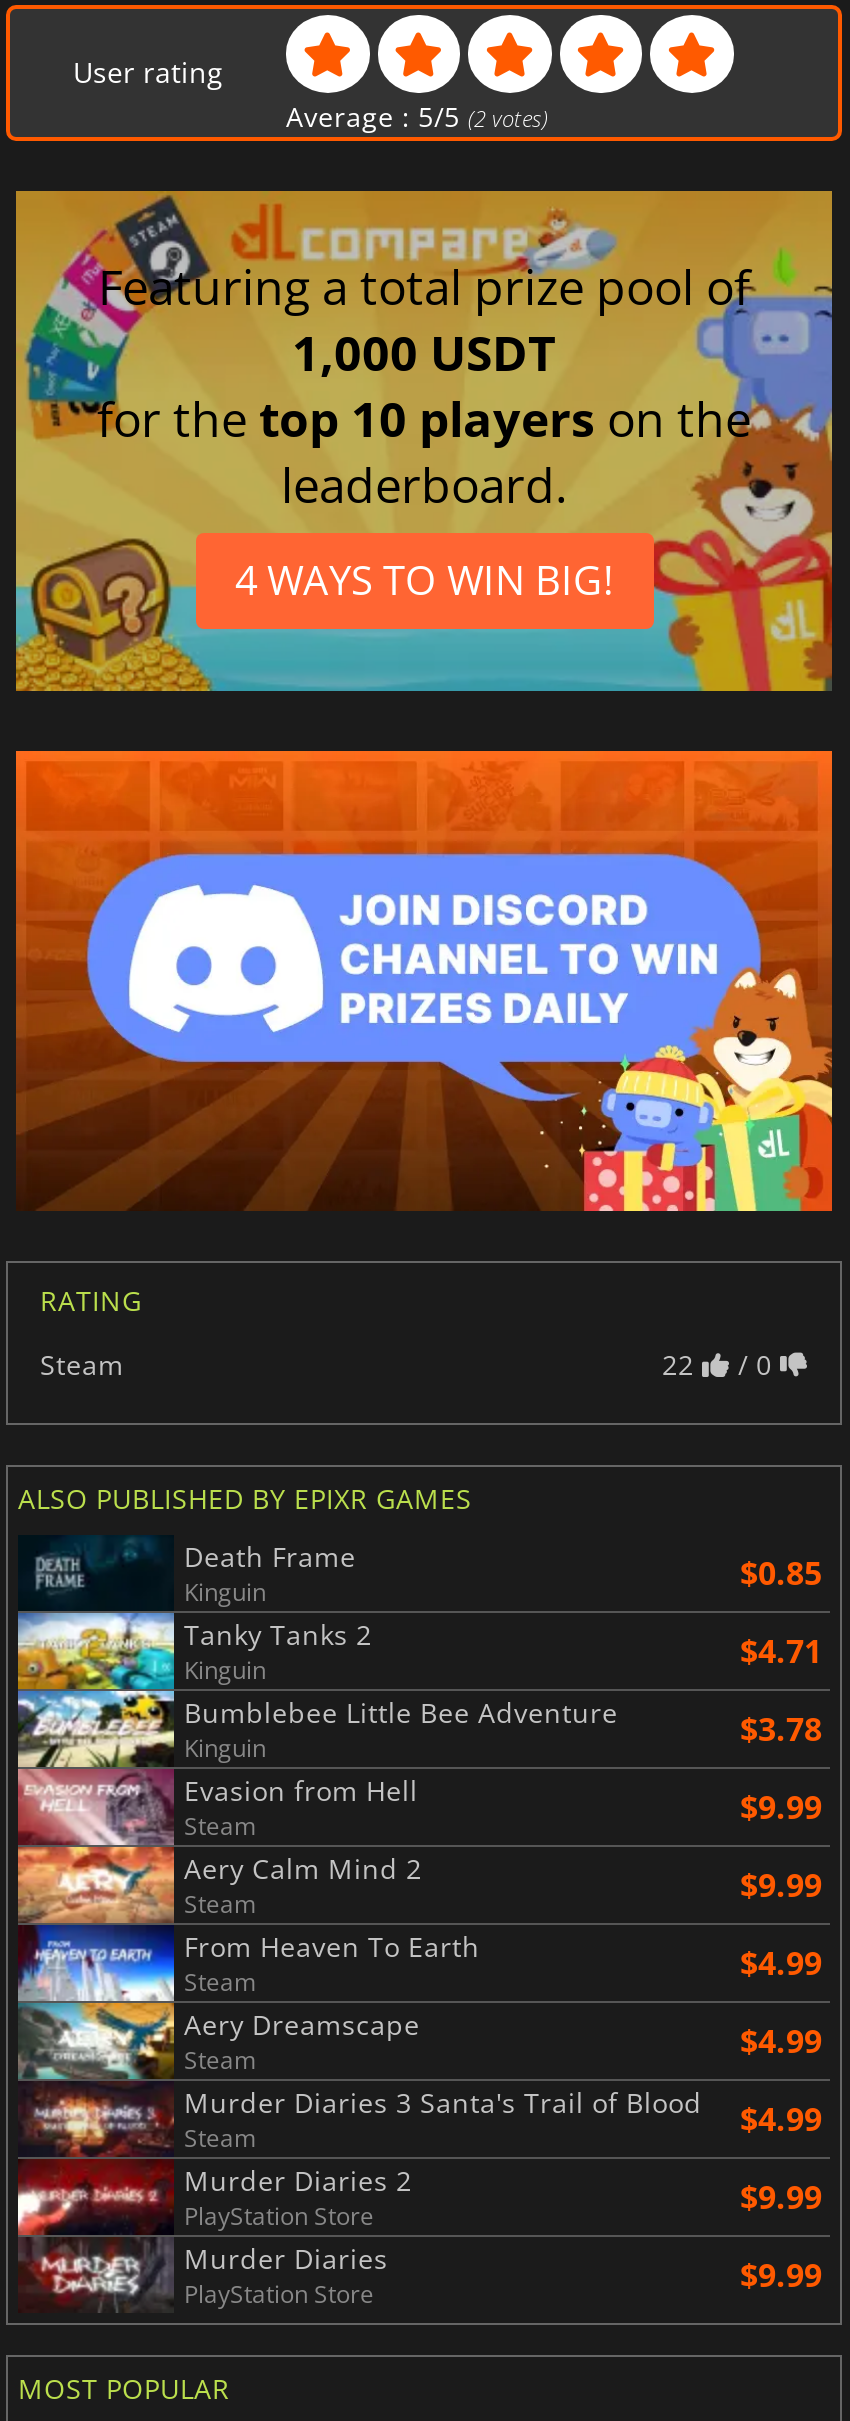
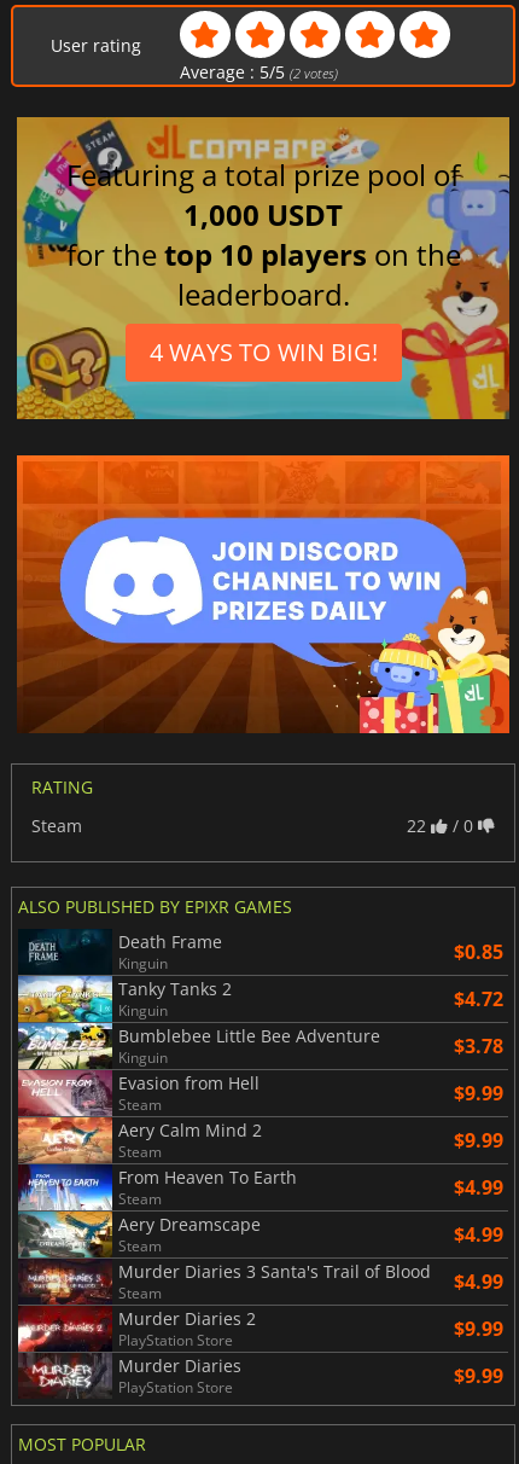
[740,1629,822,1673] $4.71 -> [454,986,503,1012] $4.72

